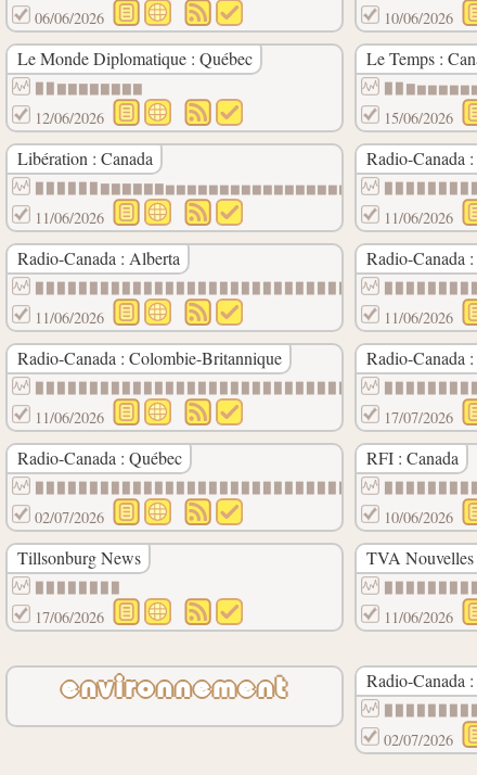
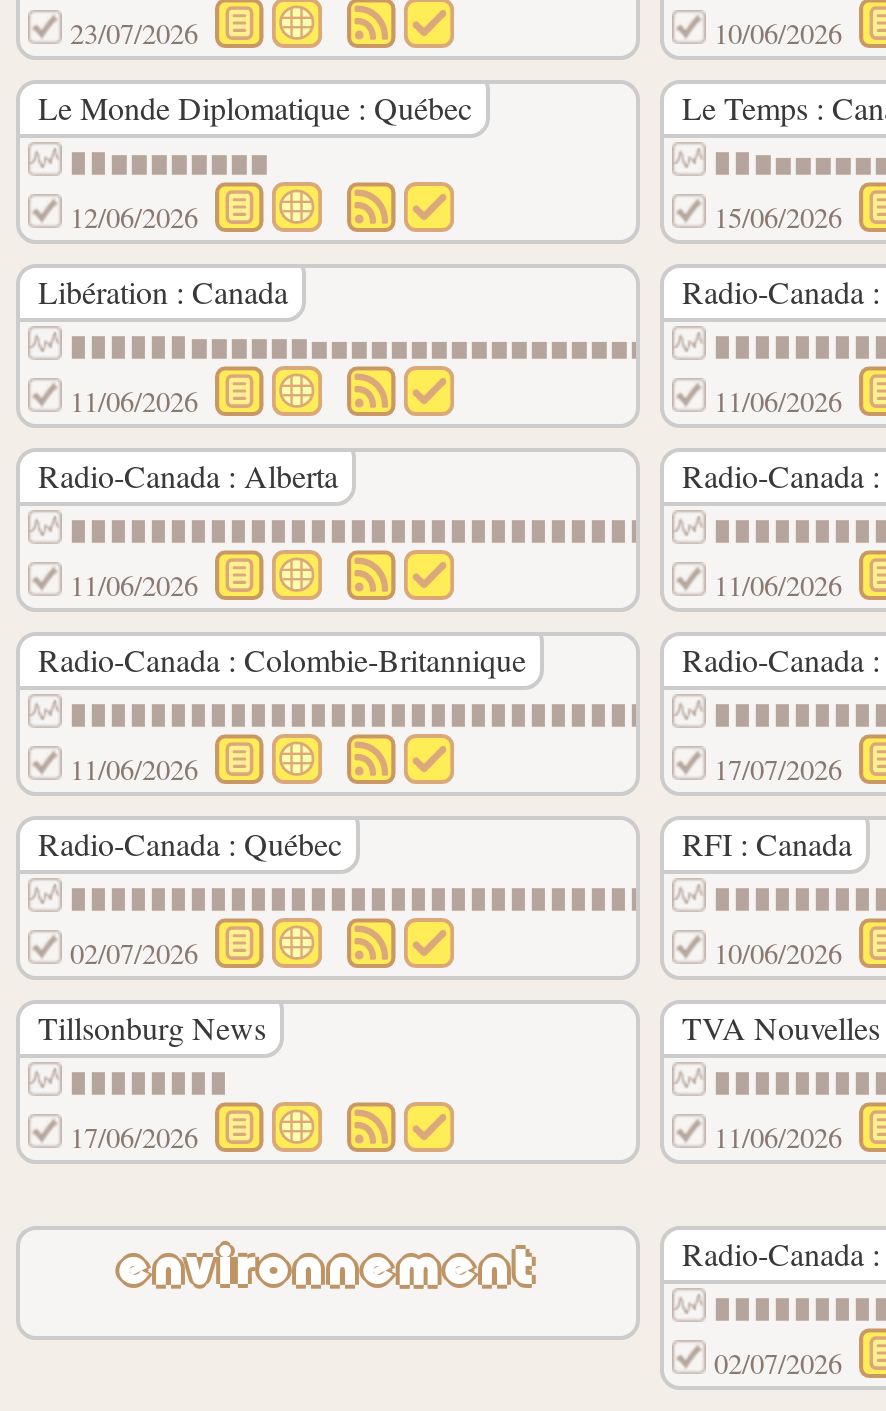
[35,8,104,28] 06/06/2026 -> [70,14,198,52] 23/07/2026

